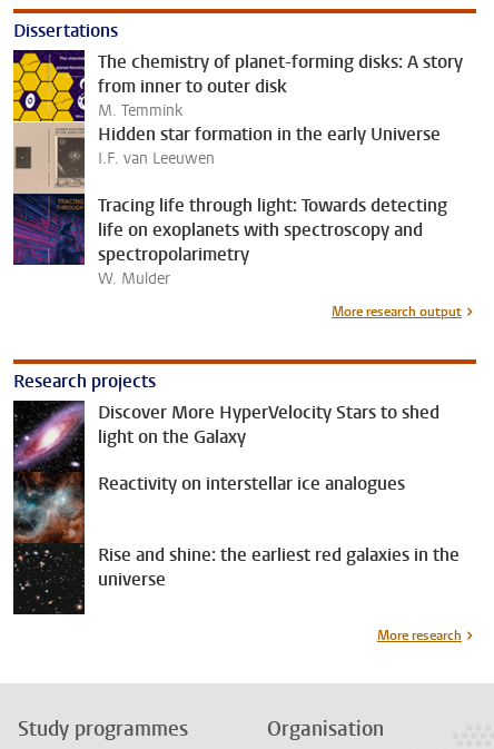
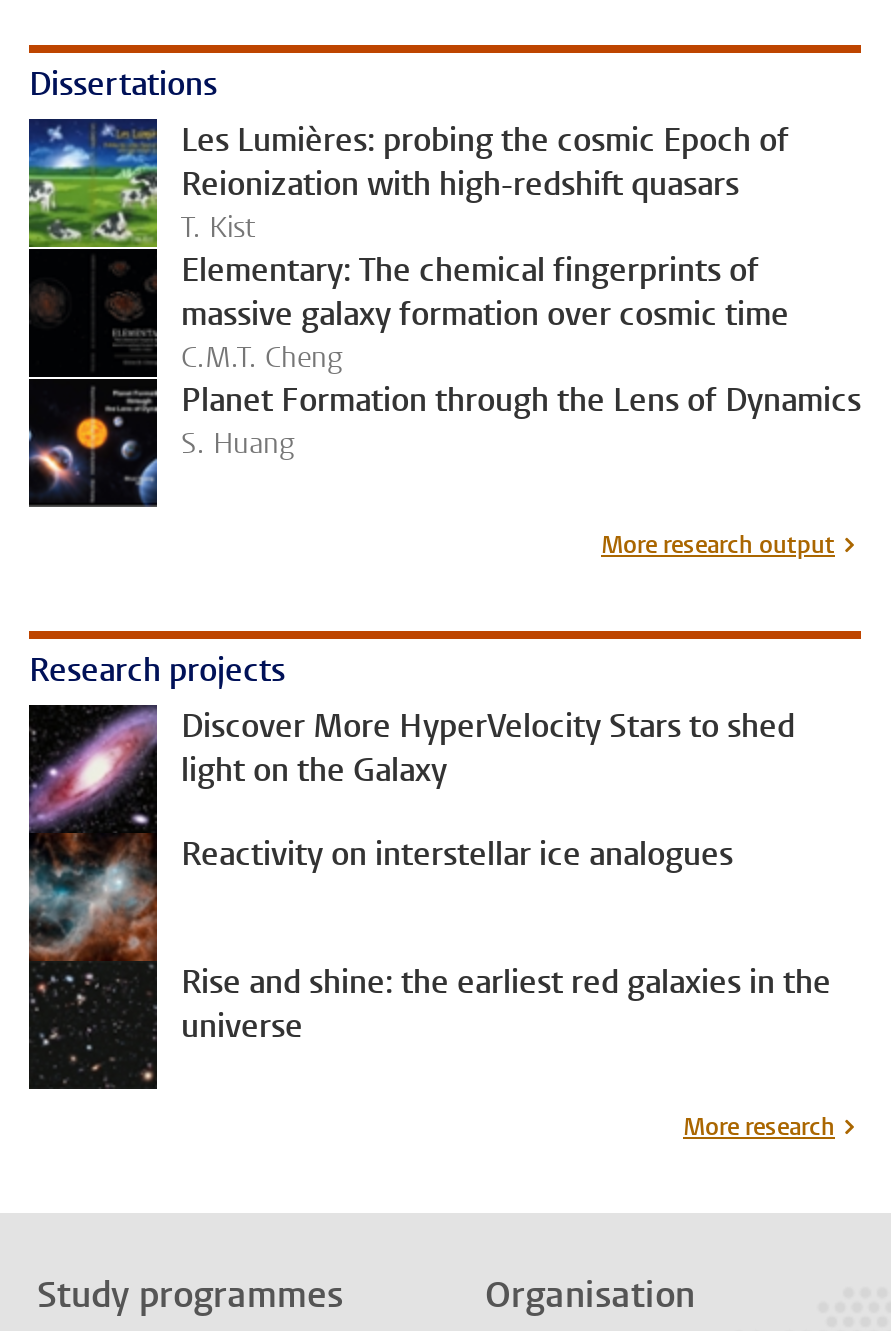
[12,50,463,289] [image] | The chemistry of planet-forming disks: A story | from inner to outer disk | M. Temmink | Hidden star formation in the early Universe | I.F. van Leeuwen | Tracing life through light: Towards detecting | life on exoplanets with spectroscopy and | spectropolarimetry | W. Mulder -> [27,119,861,507] [image] | Les Lumières: probing the cosmic Epoch of | Reionization with high-redshift quasars | T. Kist | Elementary: The chemical fingerprints of | massive galaxy formation over cosmic time | C.M.T. Cheng | Planet Formation through the Lens of Dynamics | S. Huang

